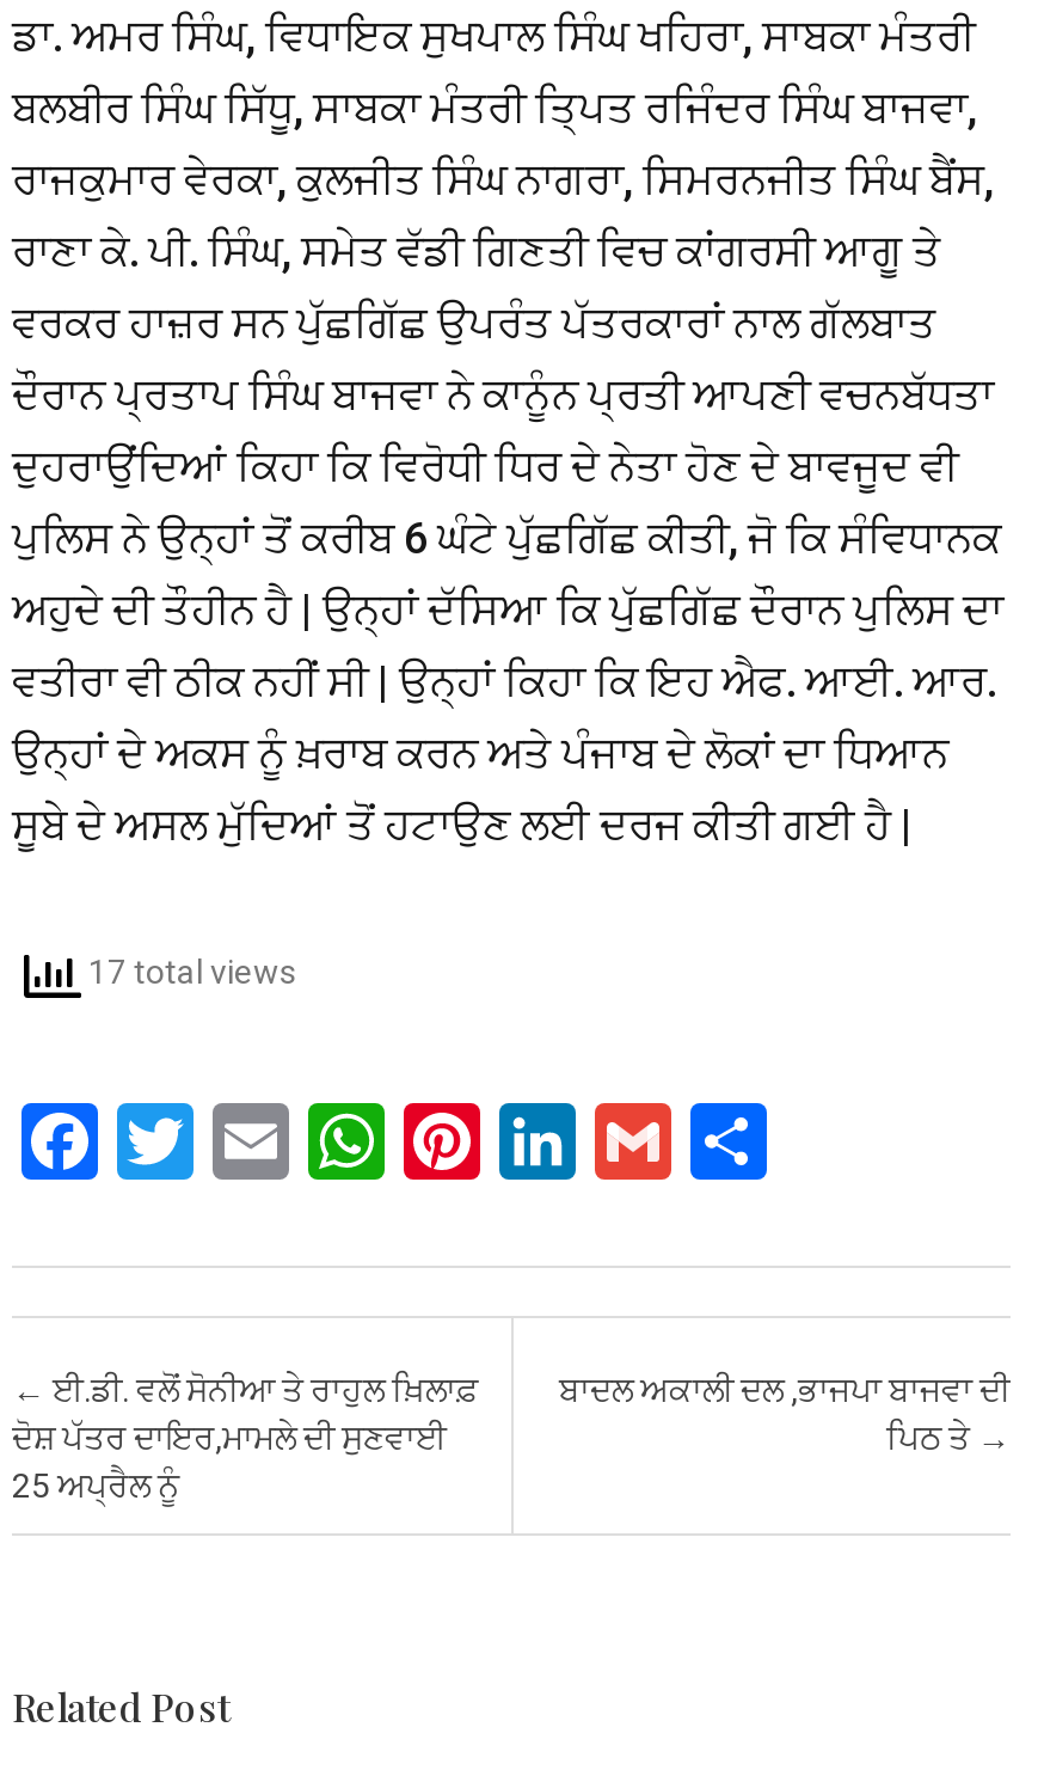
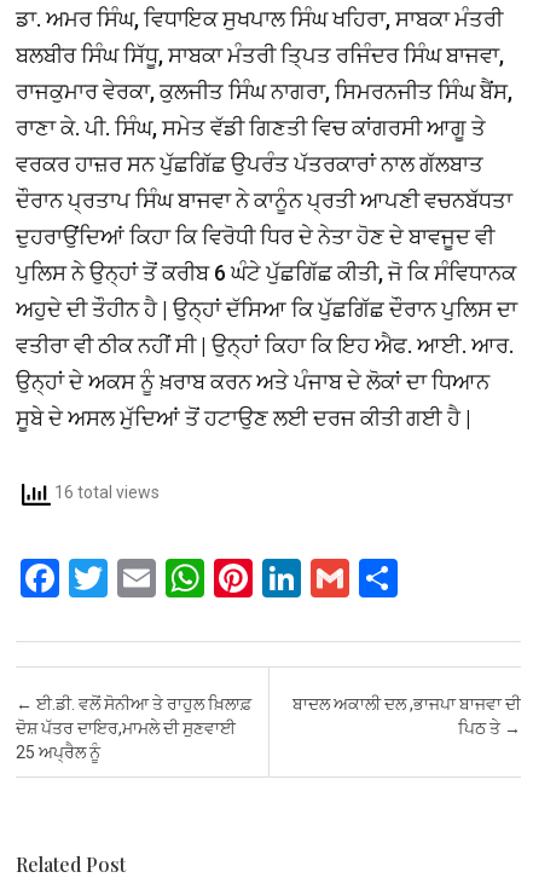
[81,953,296,991] 17 total views -> [51,483,160,502] 16 total views

